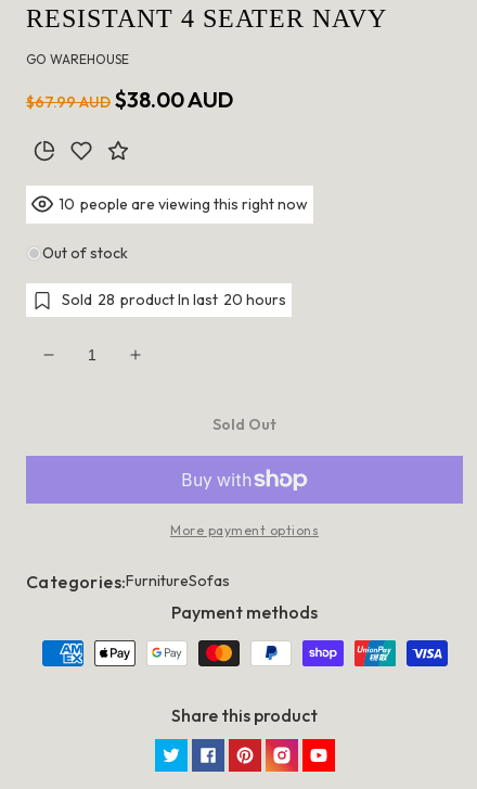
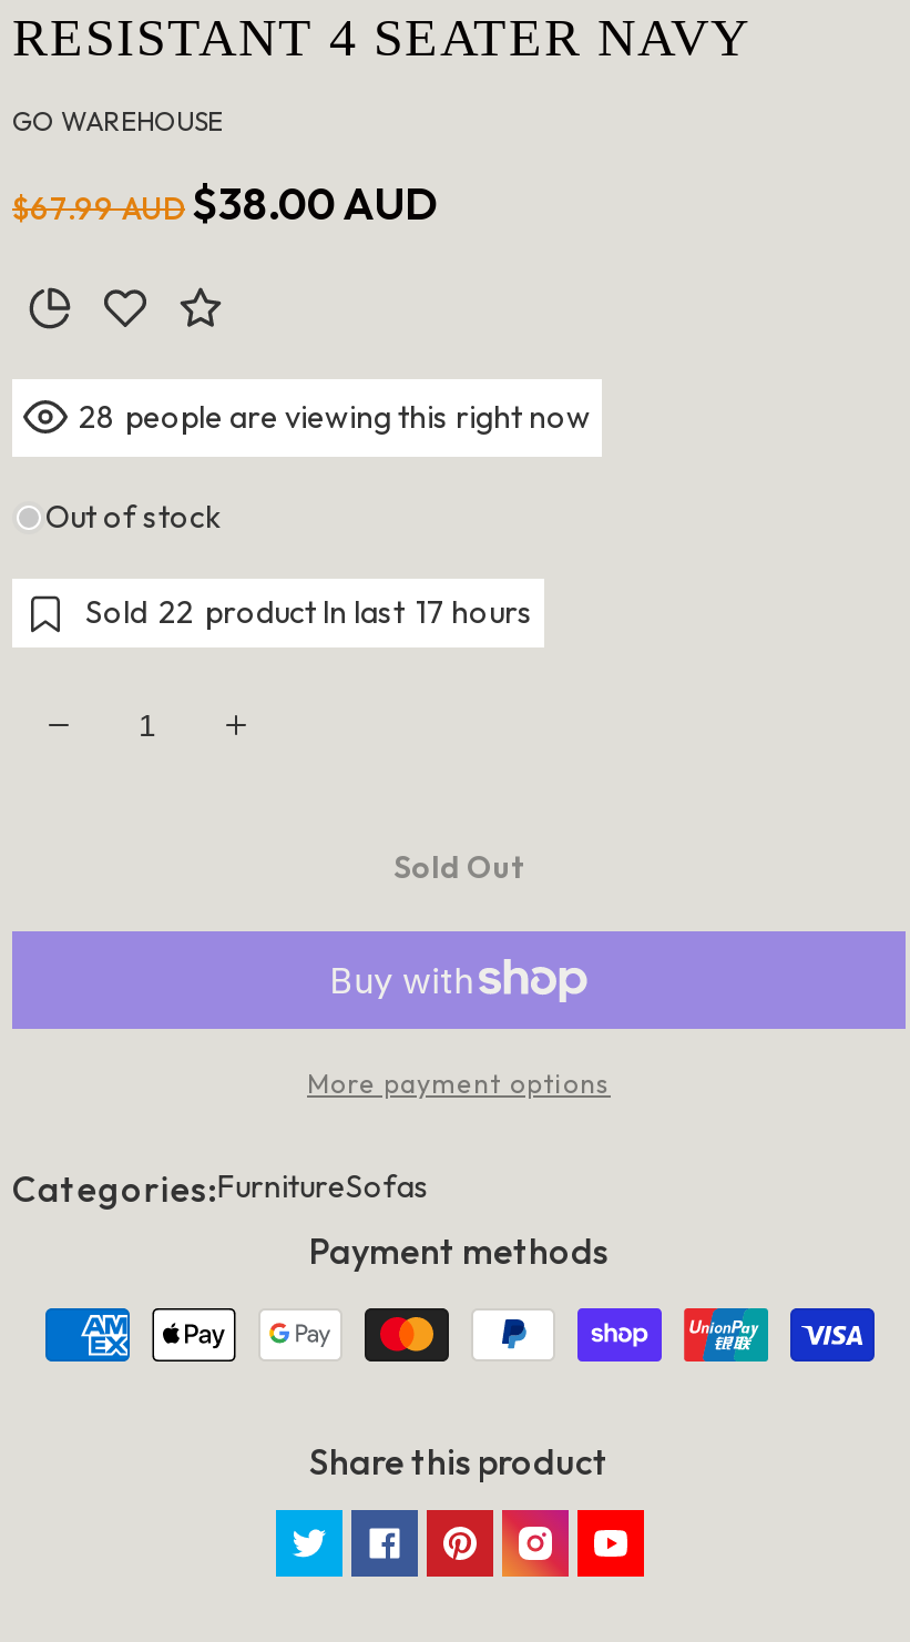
[59,194,308,214] 10 people are viewing this right now -> [79,396,591,437] 28 people are viewing this right now
[62,289,286,309] Sold 28 product In last 20 hours -> [85,591,533,632] Sold 22 product In last 17 hours

